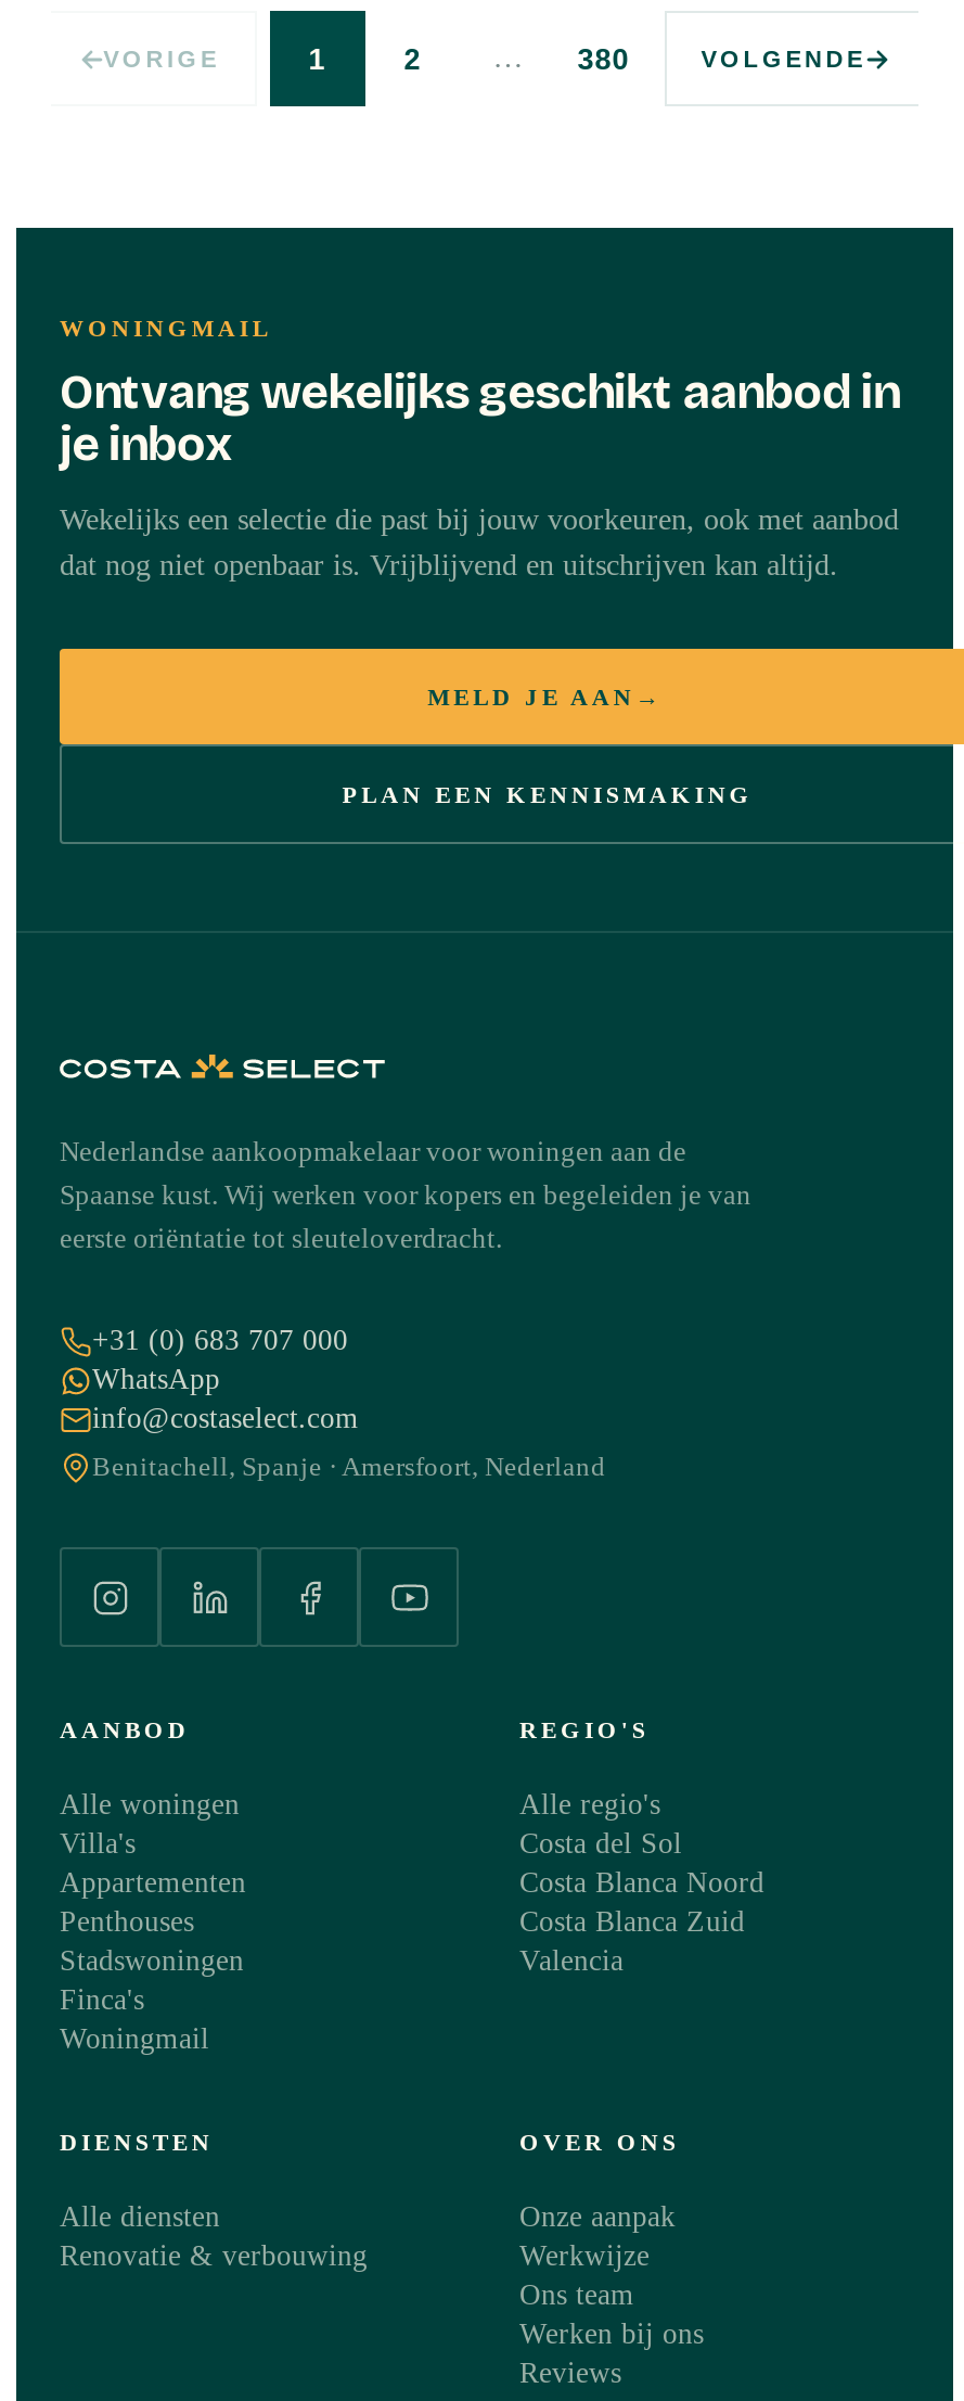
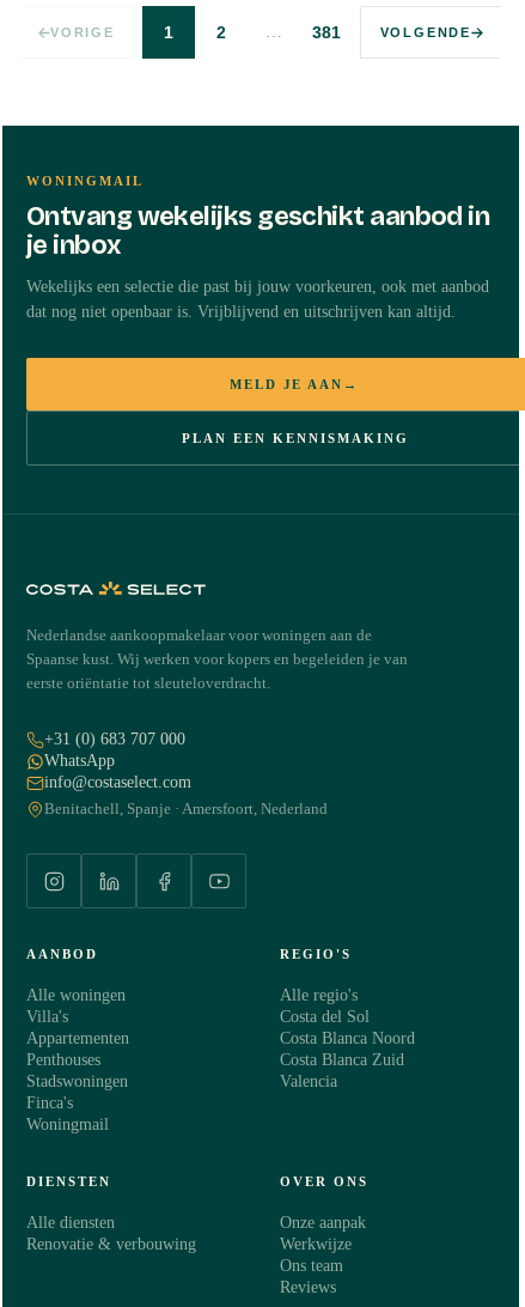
[577,42,629,75] 380 -> [312,23,340,41] 381
[519,2317,704,2350] Werken bij ons -> none

